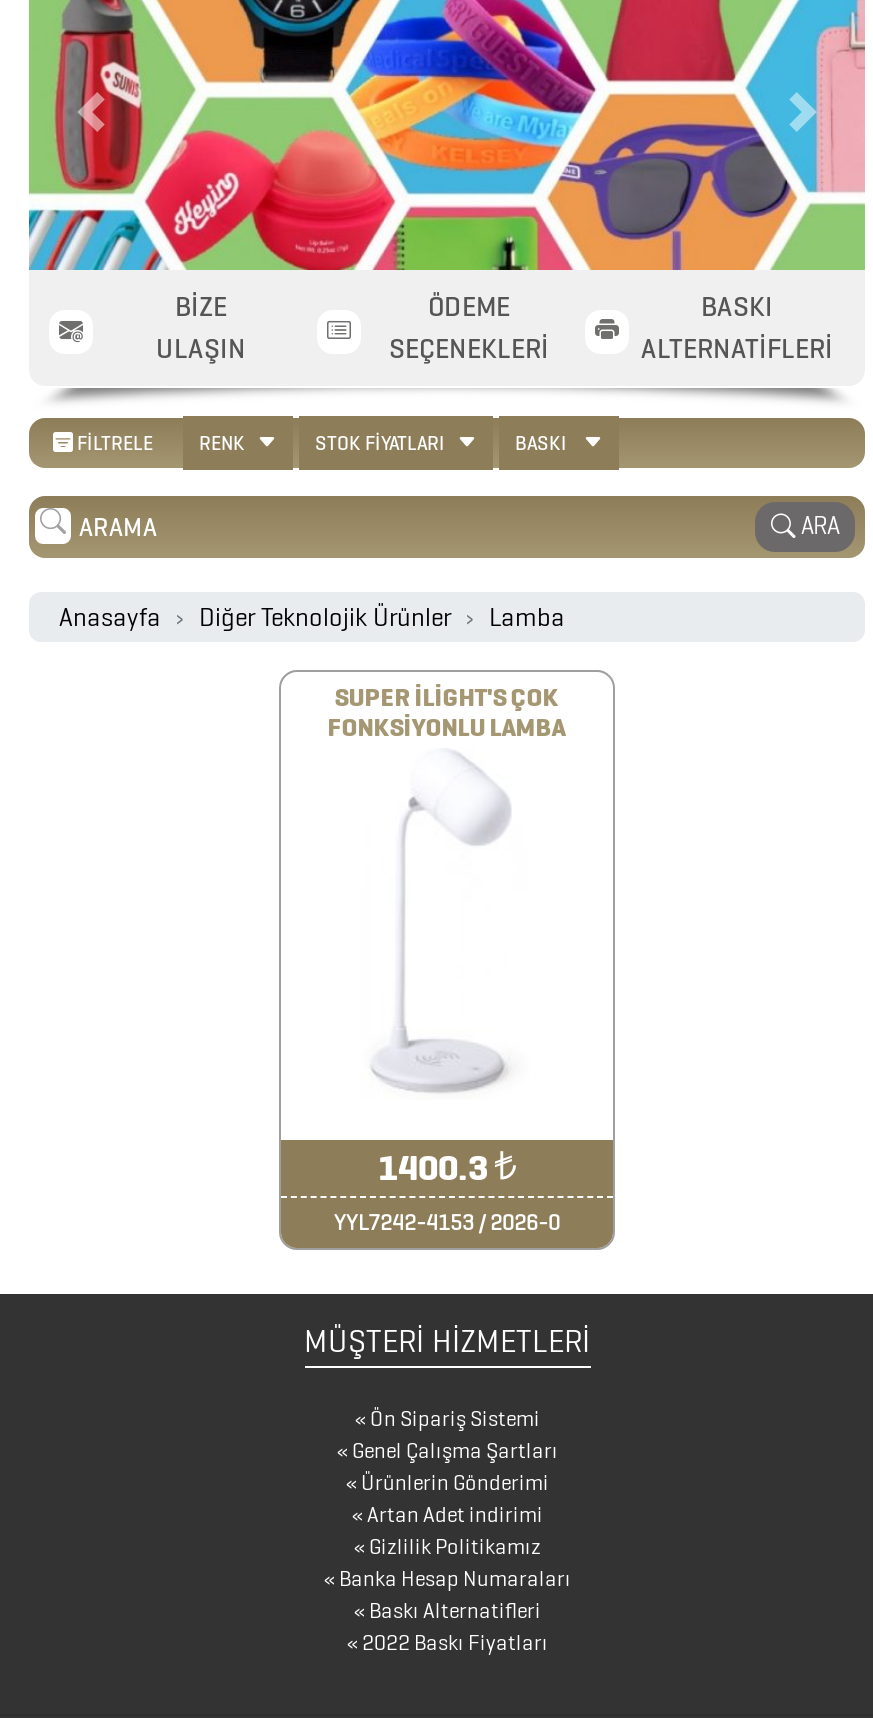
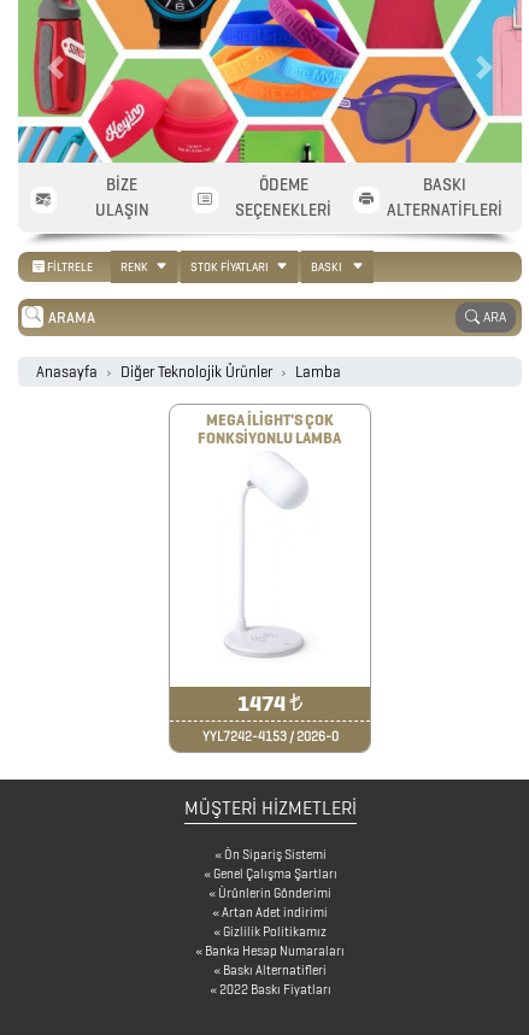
[335,679,559,713] SUPER İLİGHT'S ÇOK -> [206,409,334,430] MEGA İLİGHT'S ÇOK
[378,1145,516,1189] 1400.3 ₺ -> [237,690,302,716] 1474 ₺

